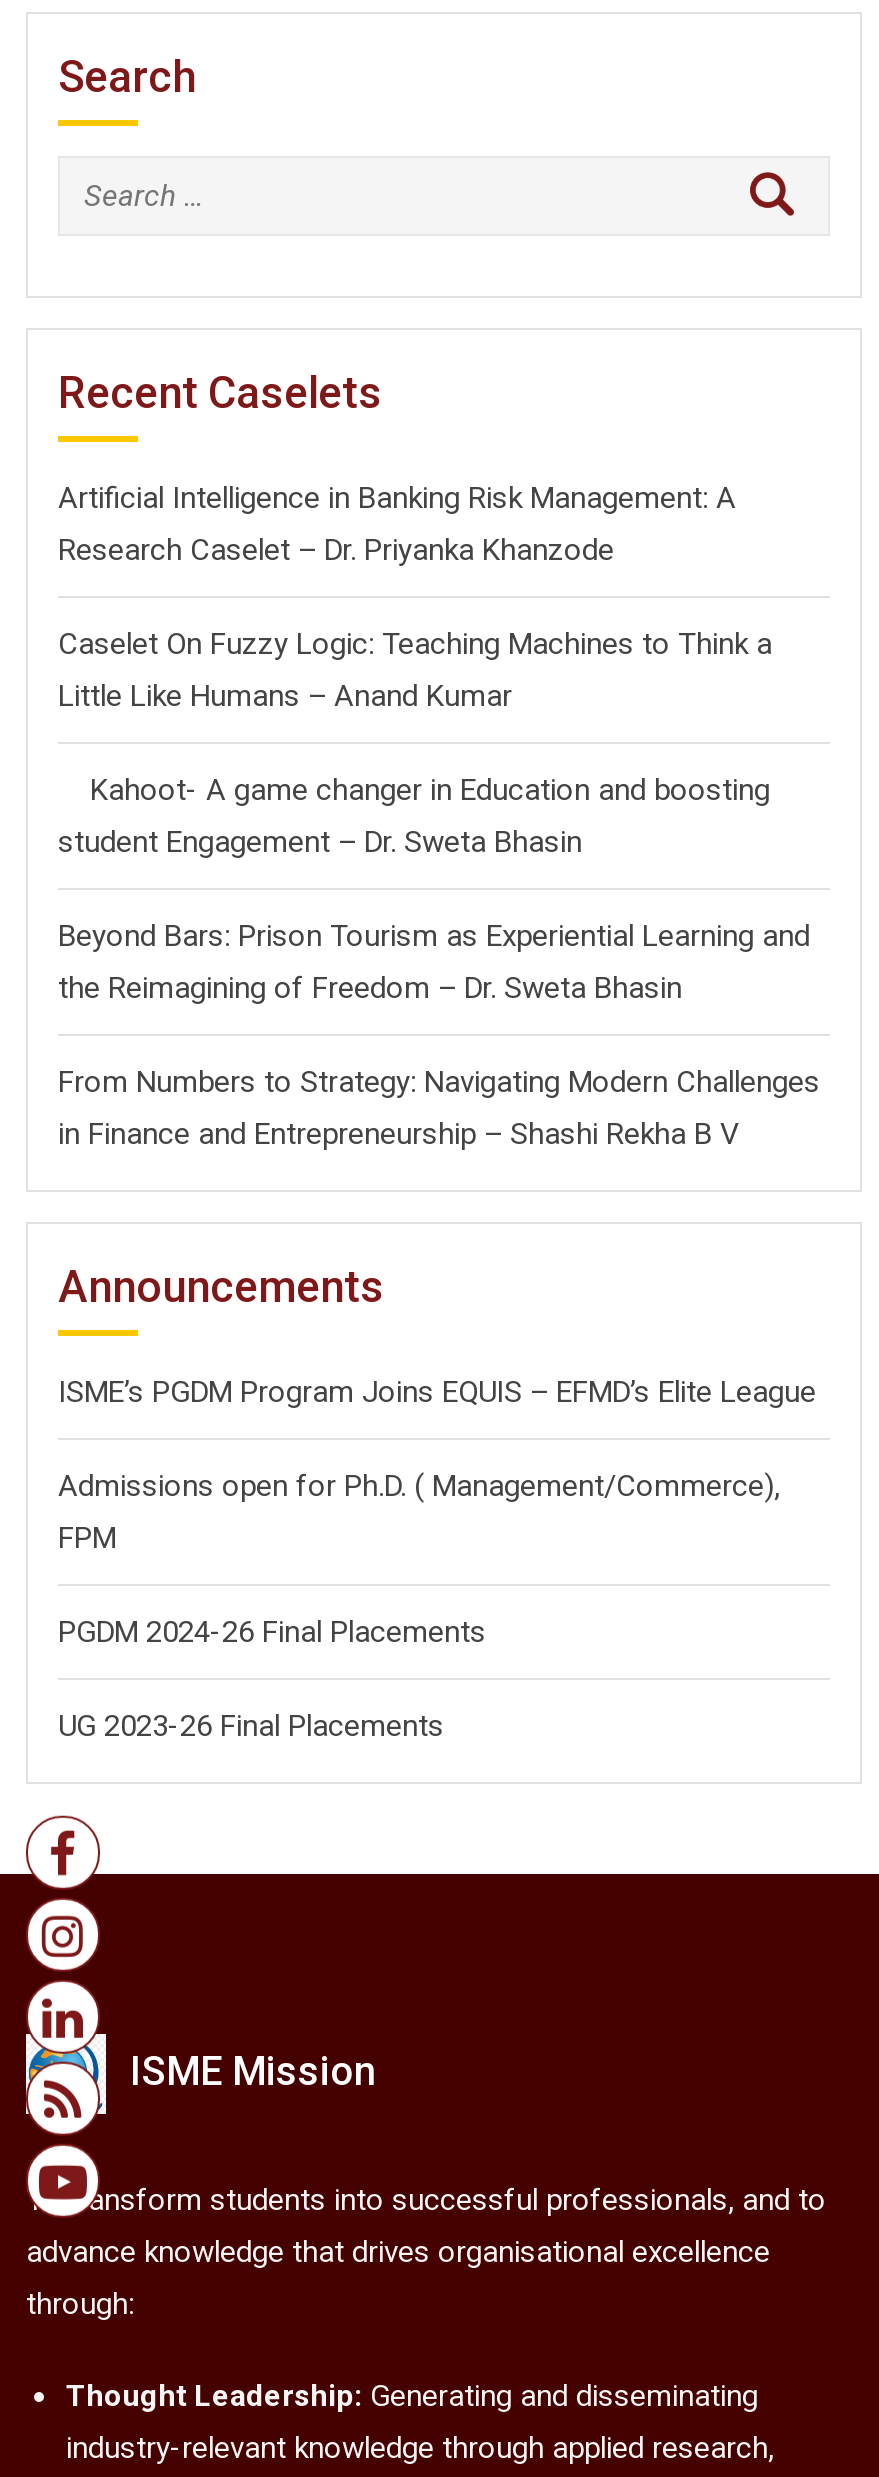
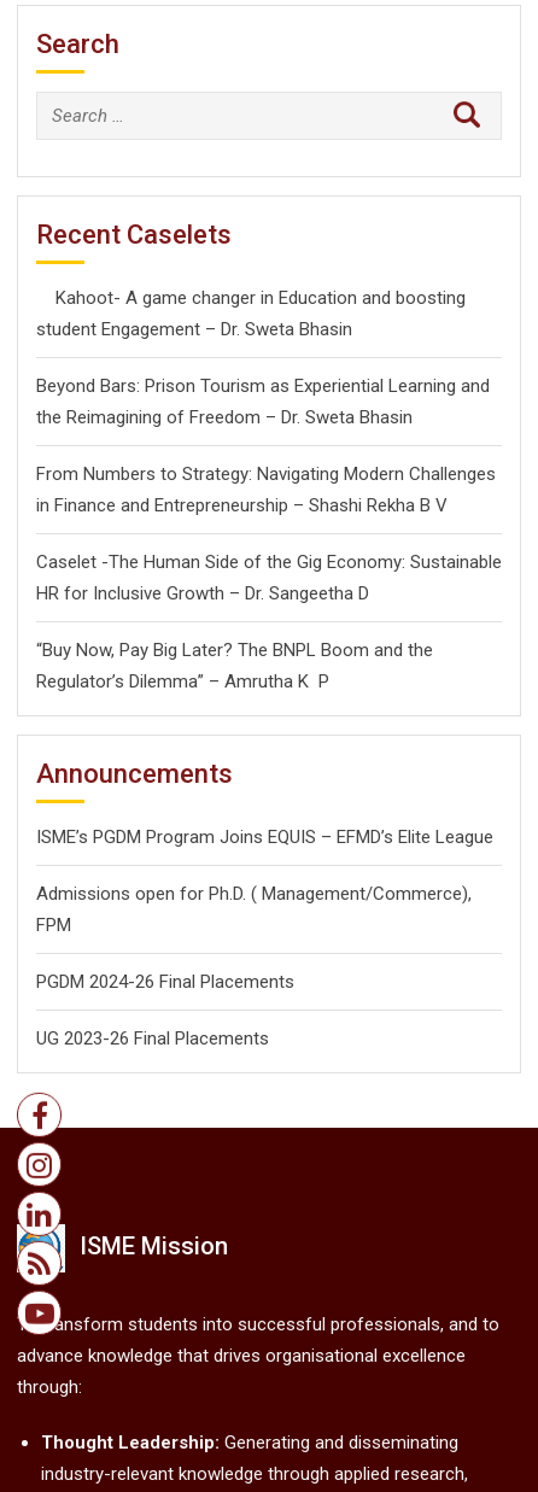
[58,480,772,714] Artificial Intelligence in Banking Risk Management: A | Research Caselet – Dr. Priyanka Khanzode | Caselet On Fuzzy Logic: Teaching Machines to Think a | Little Like Humans – Anand Kumar -> none
moved [58,772,820,1152] -> [36,287,496,516]: Kahoot- A game changer in Education and boosting | student Engagement – Dr. Sweta Bhasin | Beyond Bars: Prison Tourism as Experiential Learning and | the Reimagining of Freedom – Dr. Sweta Bhasin | From Numbers to Strategy: Navigating Modern Challenges | in Finance and Entrepreneurship – Shashi Rekha B V
none -> [36,551,502,692] Caselet -The Human Side of the Gig Economy: Sustainable | HR for Inclusive Growth – Dr. Sangeetha D | “Buy Now, Pay Big Later? The BNPL Boom and the | Regulator’s Dilemma” – Amrutha K P

